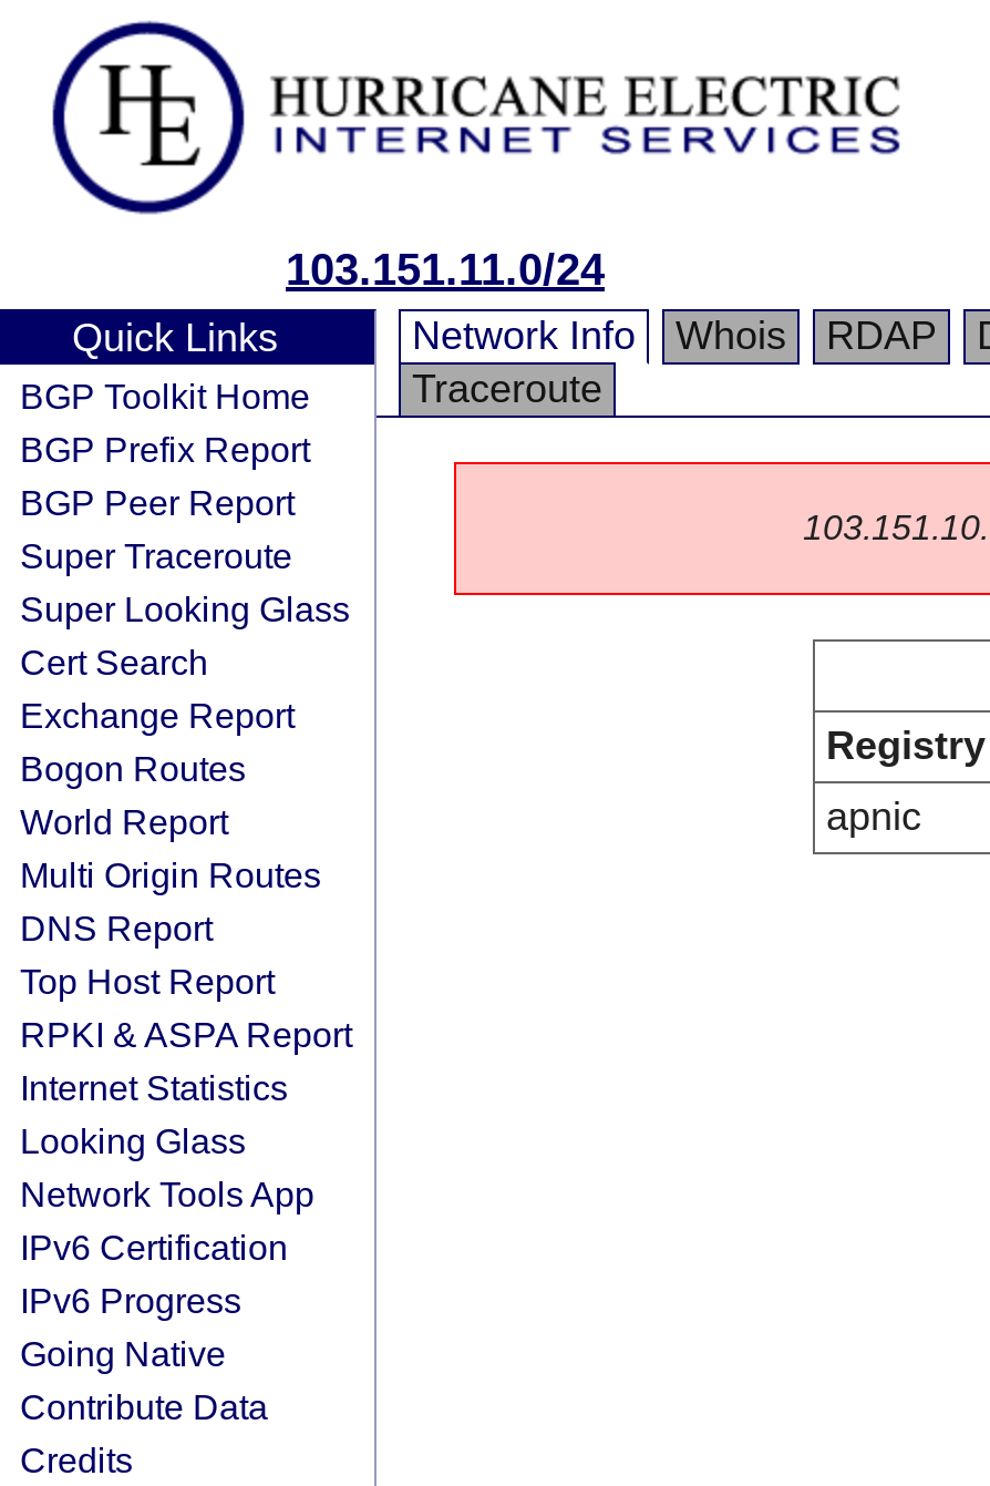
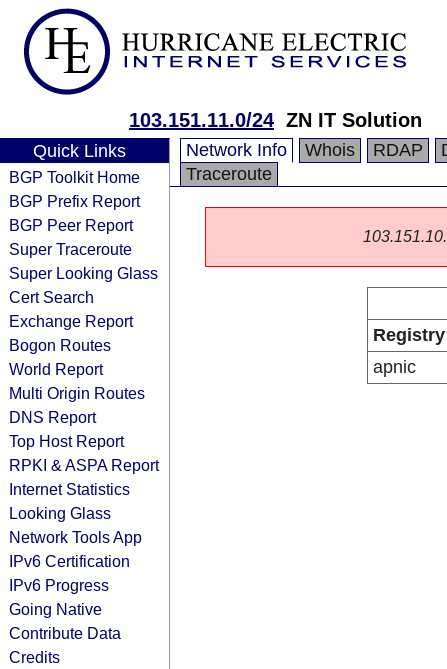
[286,245,605,294] 103.151.11.0/24 -> [129,109,422,131] 103.151.11.0/24 ZN IT Solution

